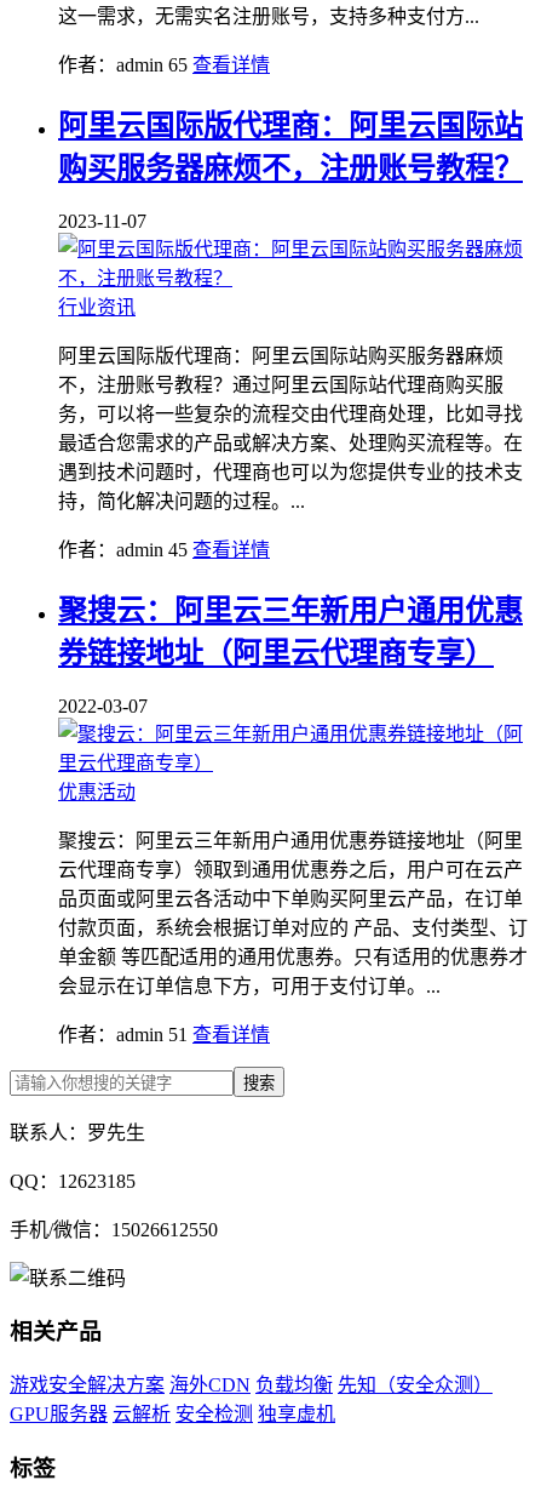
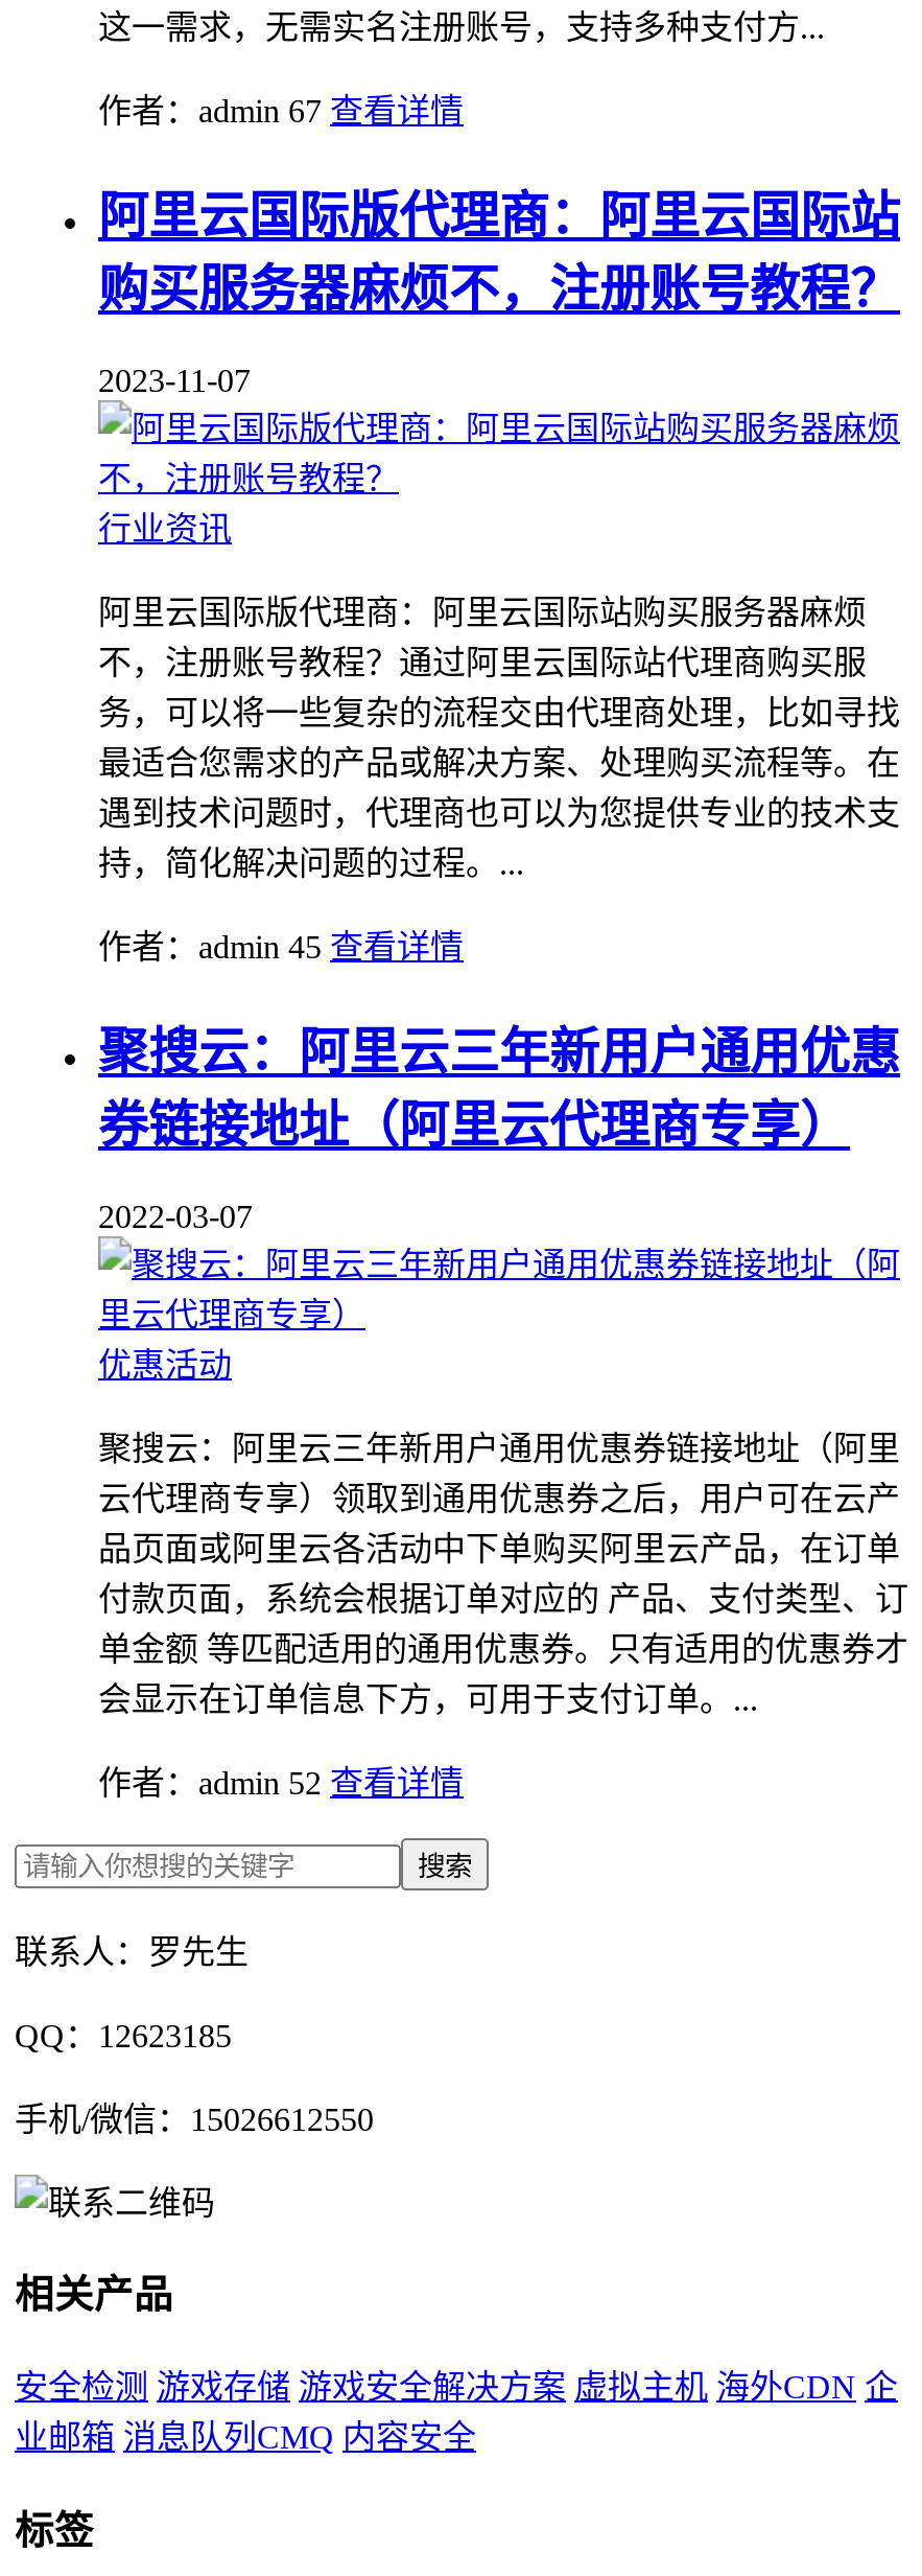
[58,54,270,75] 作者：admin 65 查看详情 -> [98,93,464,128] 作者：admin 67 查看详情
[58,1024,270,1044] 作者：admin 51 查看详情 -> [98,1764,464,1800] 作者：admin 52 查看详情
[10,1375,493,1424] 游戏安全解决方案 海外CDN 负载均衡 先知（安全众测） | GPU服务器 云解析 安全检测 独享虚机 -> [15,2369,898,2455] 安全检测 游戏存储 游戏安全解决方案 虚拟主机 海外CDN 企 | 业邮箱 消息队列CMQ 内容安全

